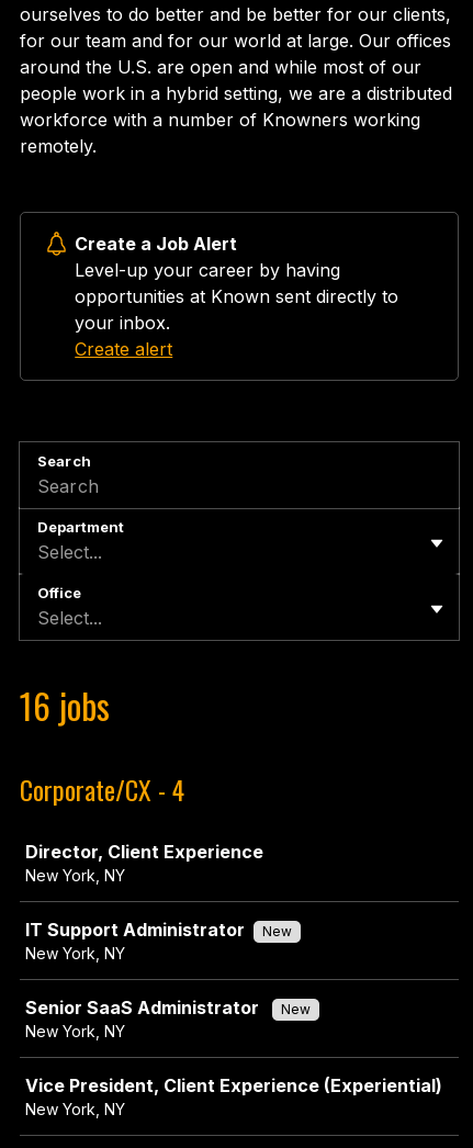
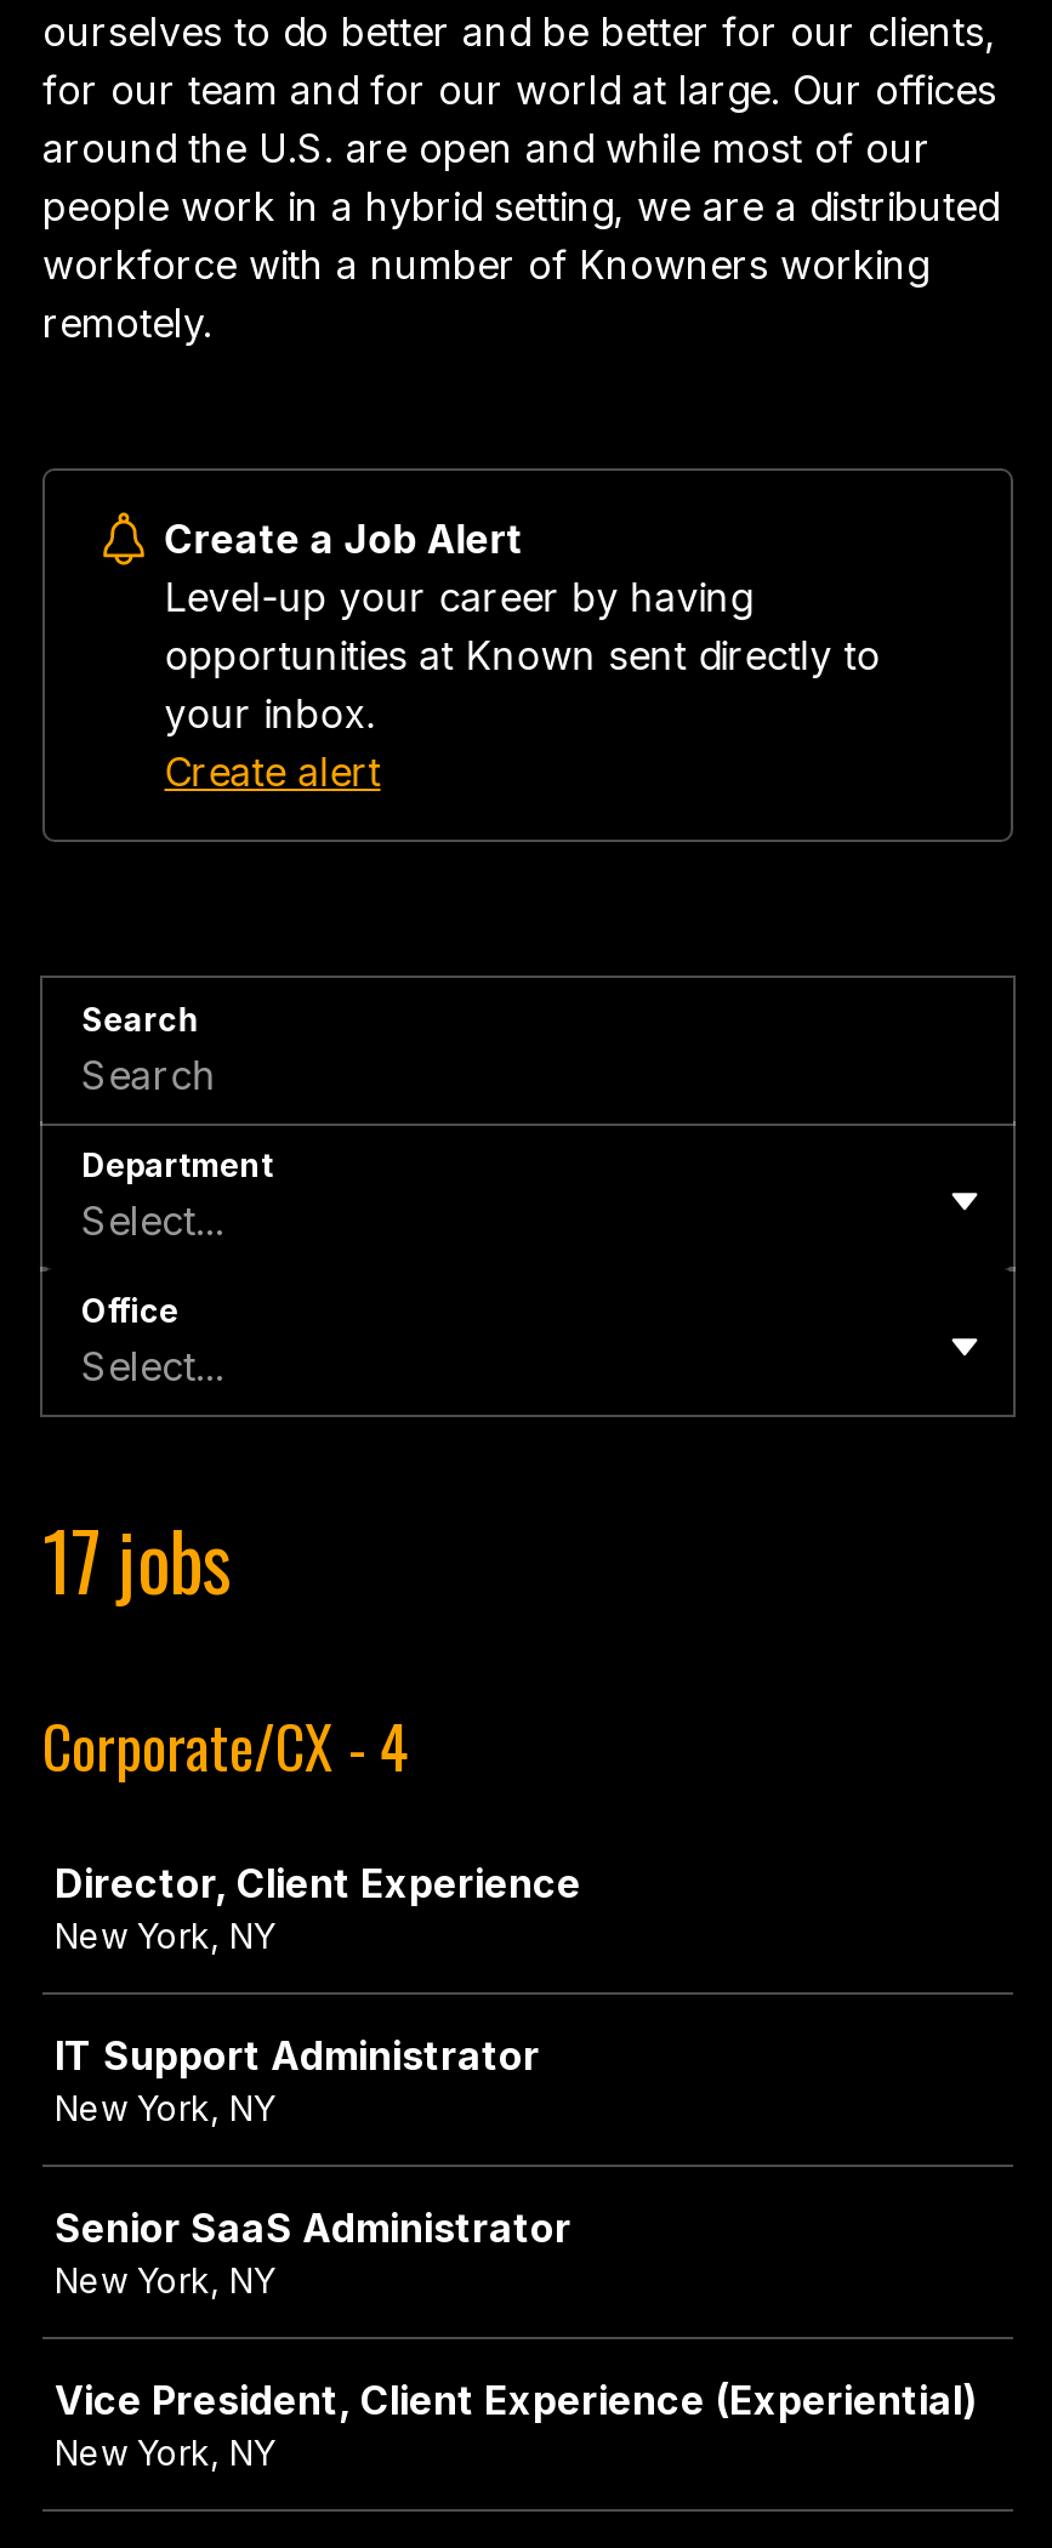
[20,679,110,731] 16 jobs -> [42,1502,232,1616] 17 jobs
[262,923,292,939] New -> none
[281,1001,311,1017] New -> none

